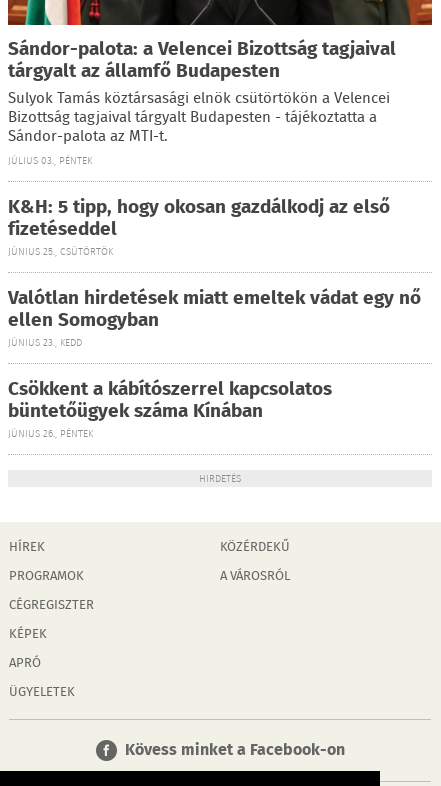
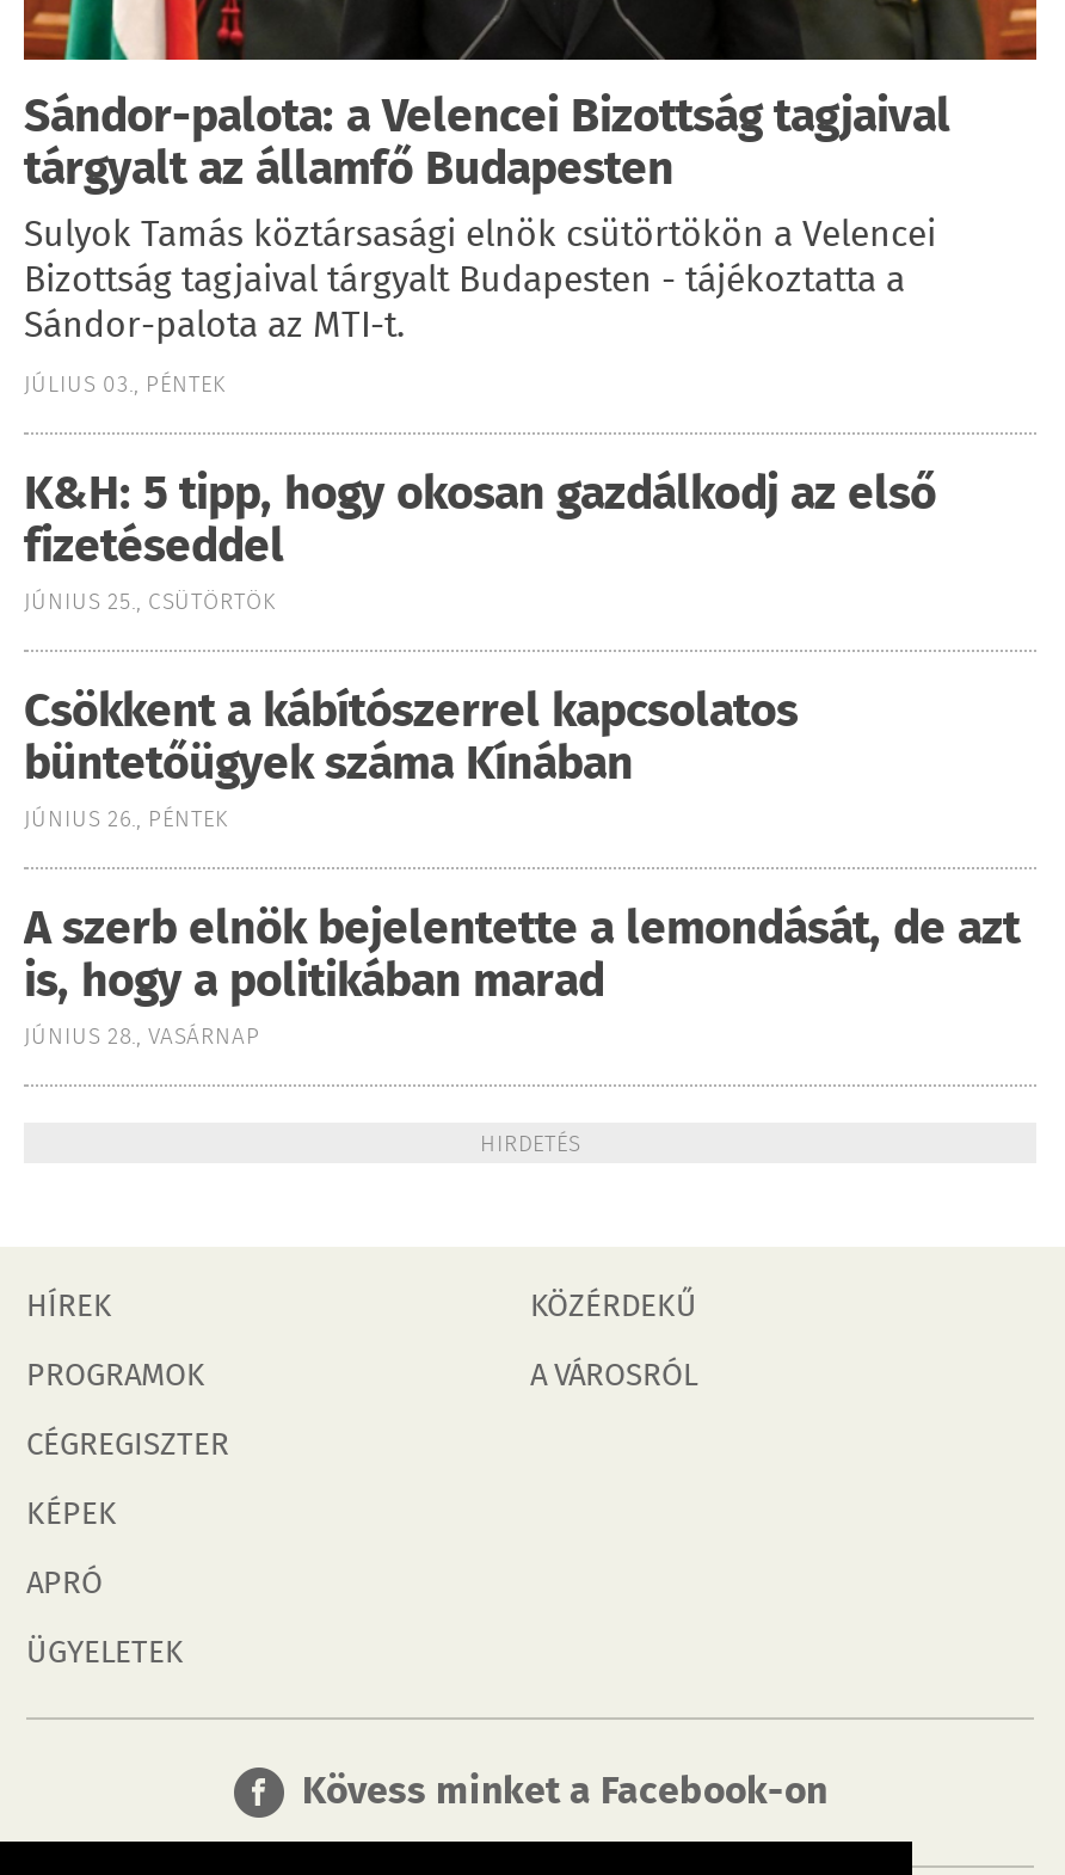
[8,284,421,351] Valótlan hirdetések miatt emeltek vádat egy nő | ellen Somogyban | JÚNIUS 23., KEDD -> none
moved [8,375,332,442] -> [24,678,798,838]: Csökkent a kábítószerrel kapcsolatos | büntetőügyek száma Kínában | JÚNIUS 26., PÉNTEK
none -> [24,896,1020,1056] A szerb elnök bejelentette a lemondását, de azt | is, hogy a politikában marad | JÚNIUS 28., VASÁRNAP

